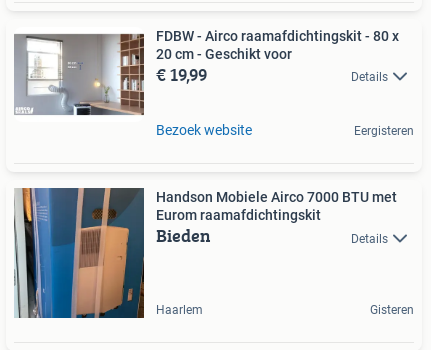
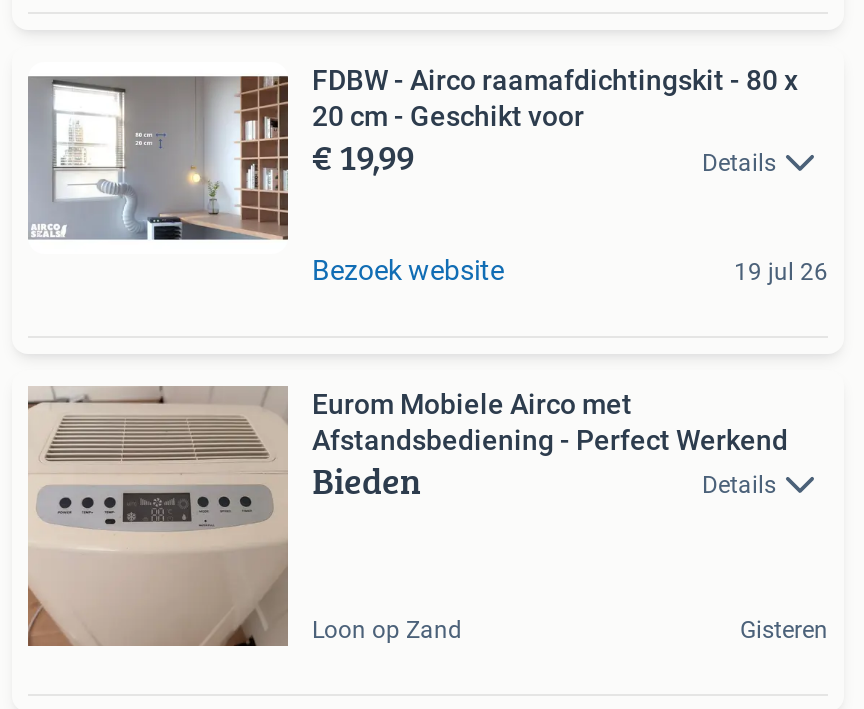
[354,124,414,138] Eergisteren -> [734,258,828,286] 19 jul 26
[14,187,397,319] [image] | Handson Mobiele Airco 7000 BTU met | Eurom raamafdichtingskit -> [26,385,788,649] [image] | Eurom Mobiele Airco met | Afstandsbediening - Perfect Werkend
[156,303,203,317] Haarlem -> [312,616,462,644] Loon op Zand

